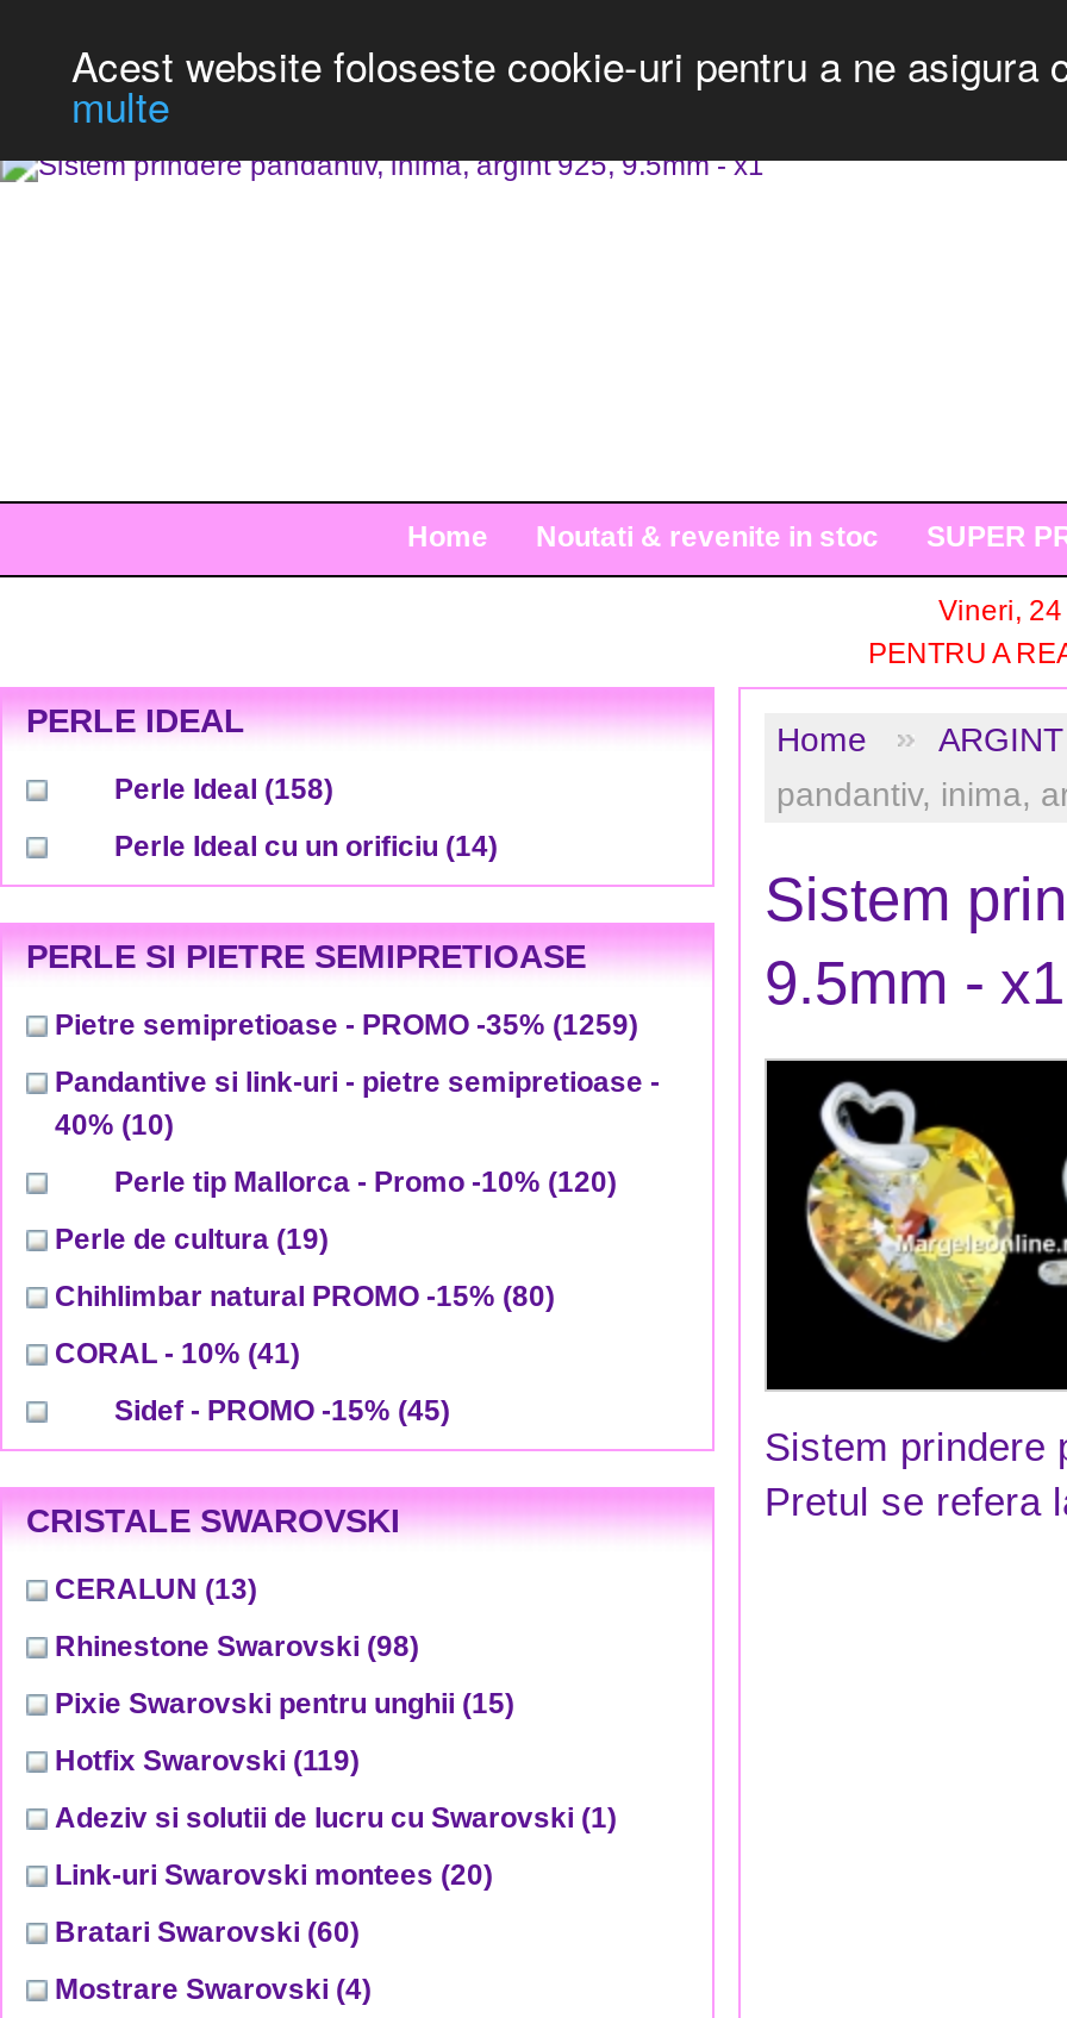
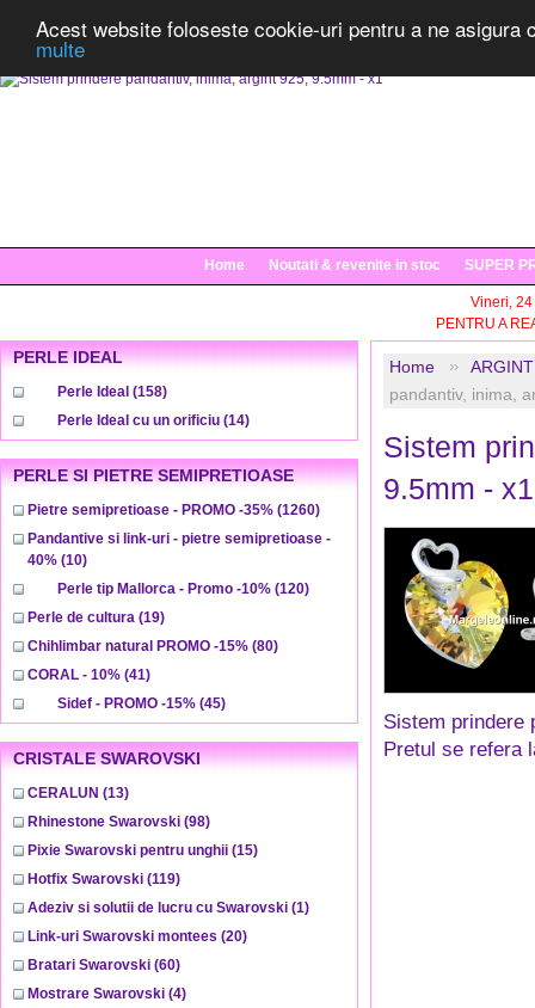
[55,1008,638,1042] Pietre semipretioase - PROMO -35% (1259) -> [27,502,320,518] Pietre semipretioase - PROMO -35% (1260)

